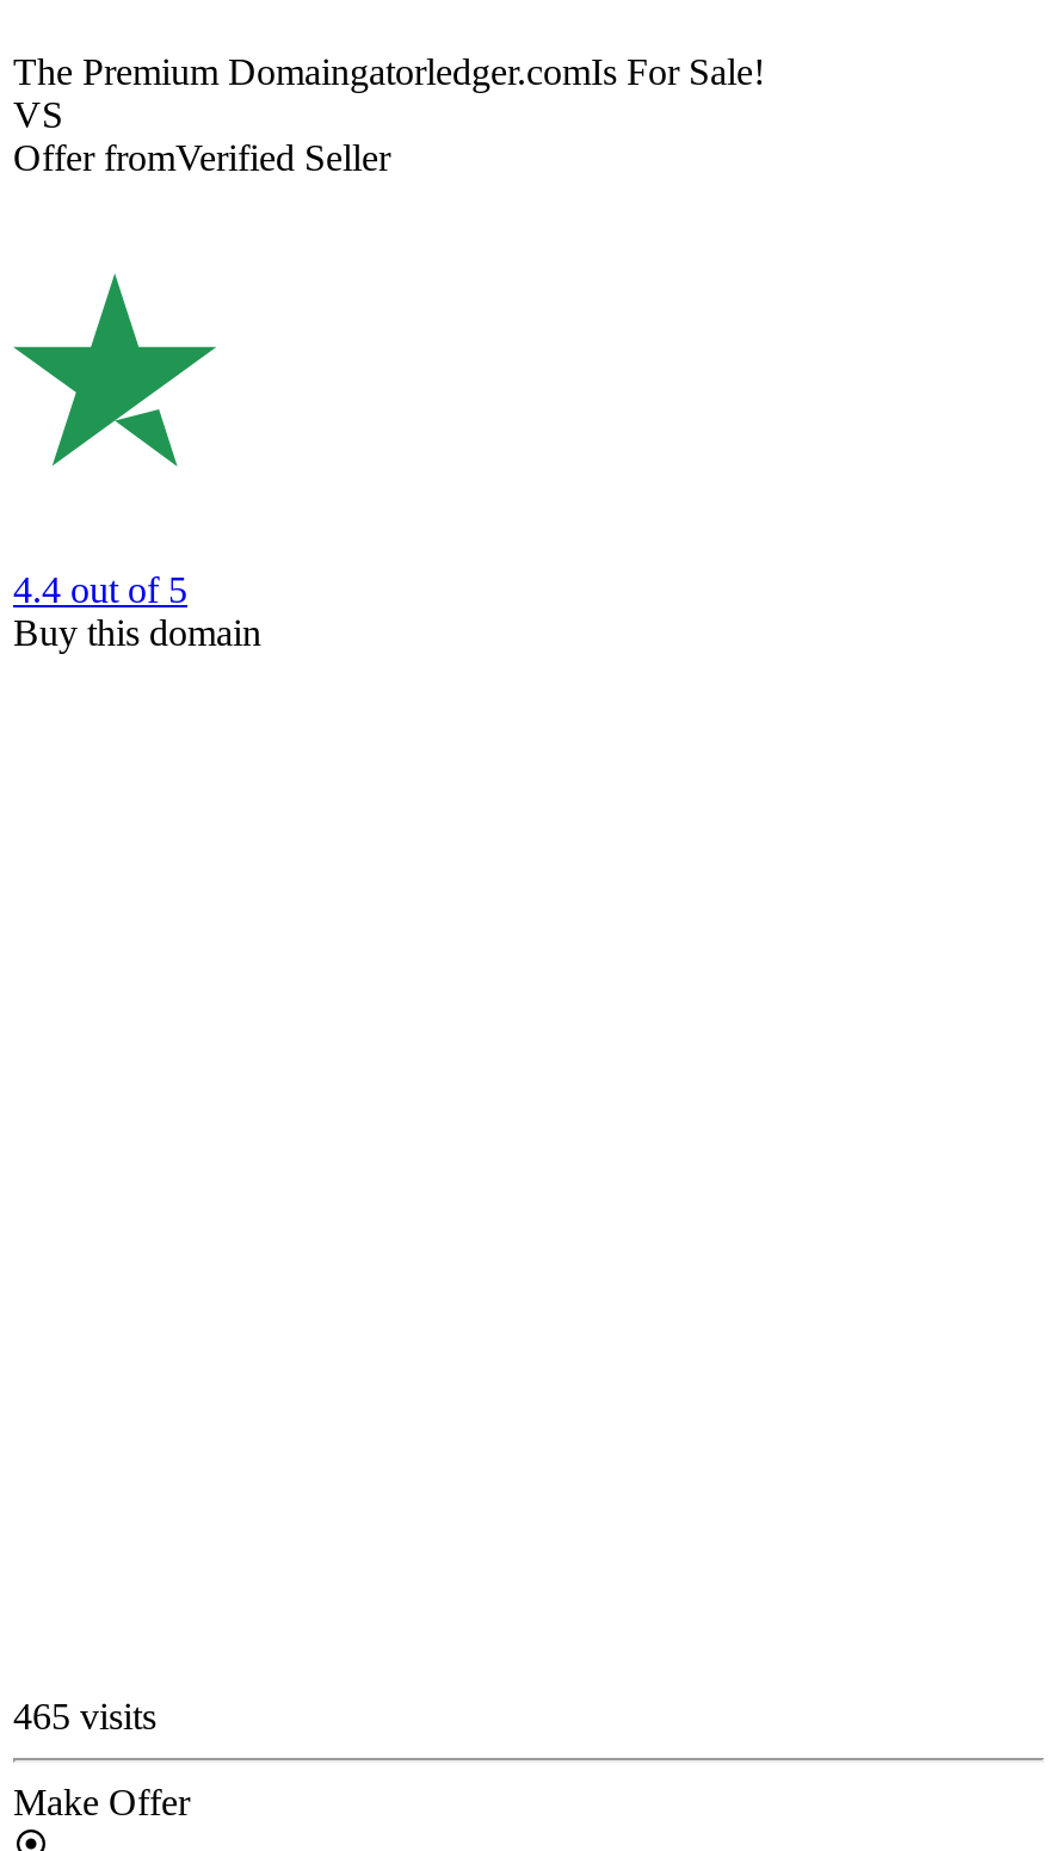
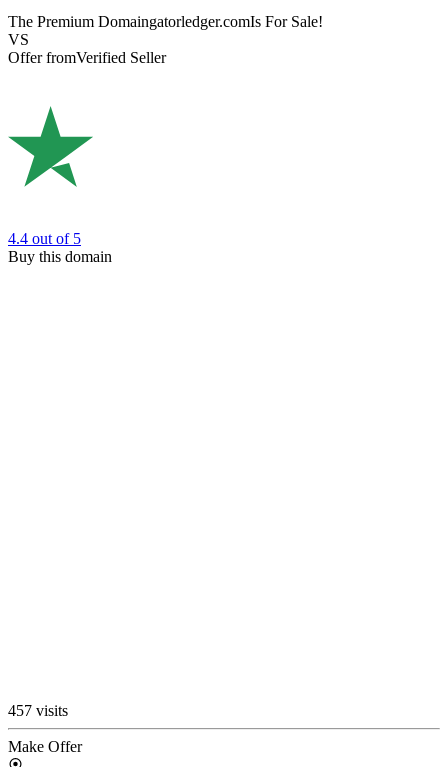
[13,1695,156,1735] 465 visits -> [8,702,68,719] 457 visits

